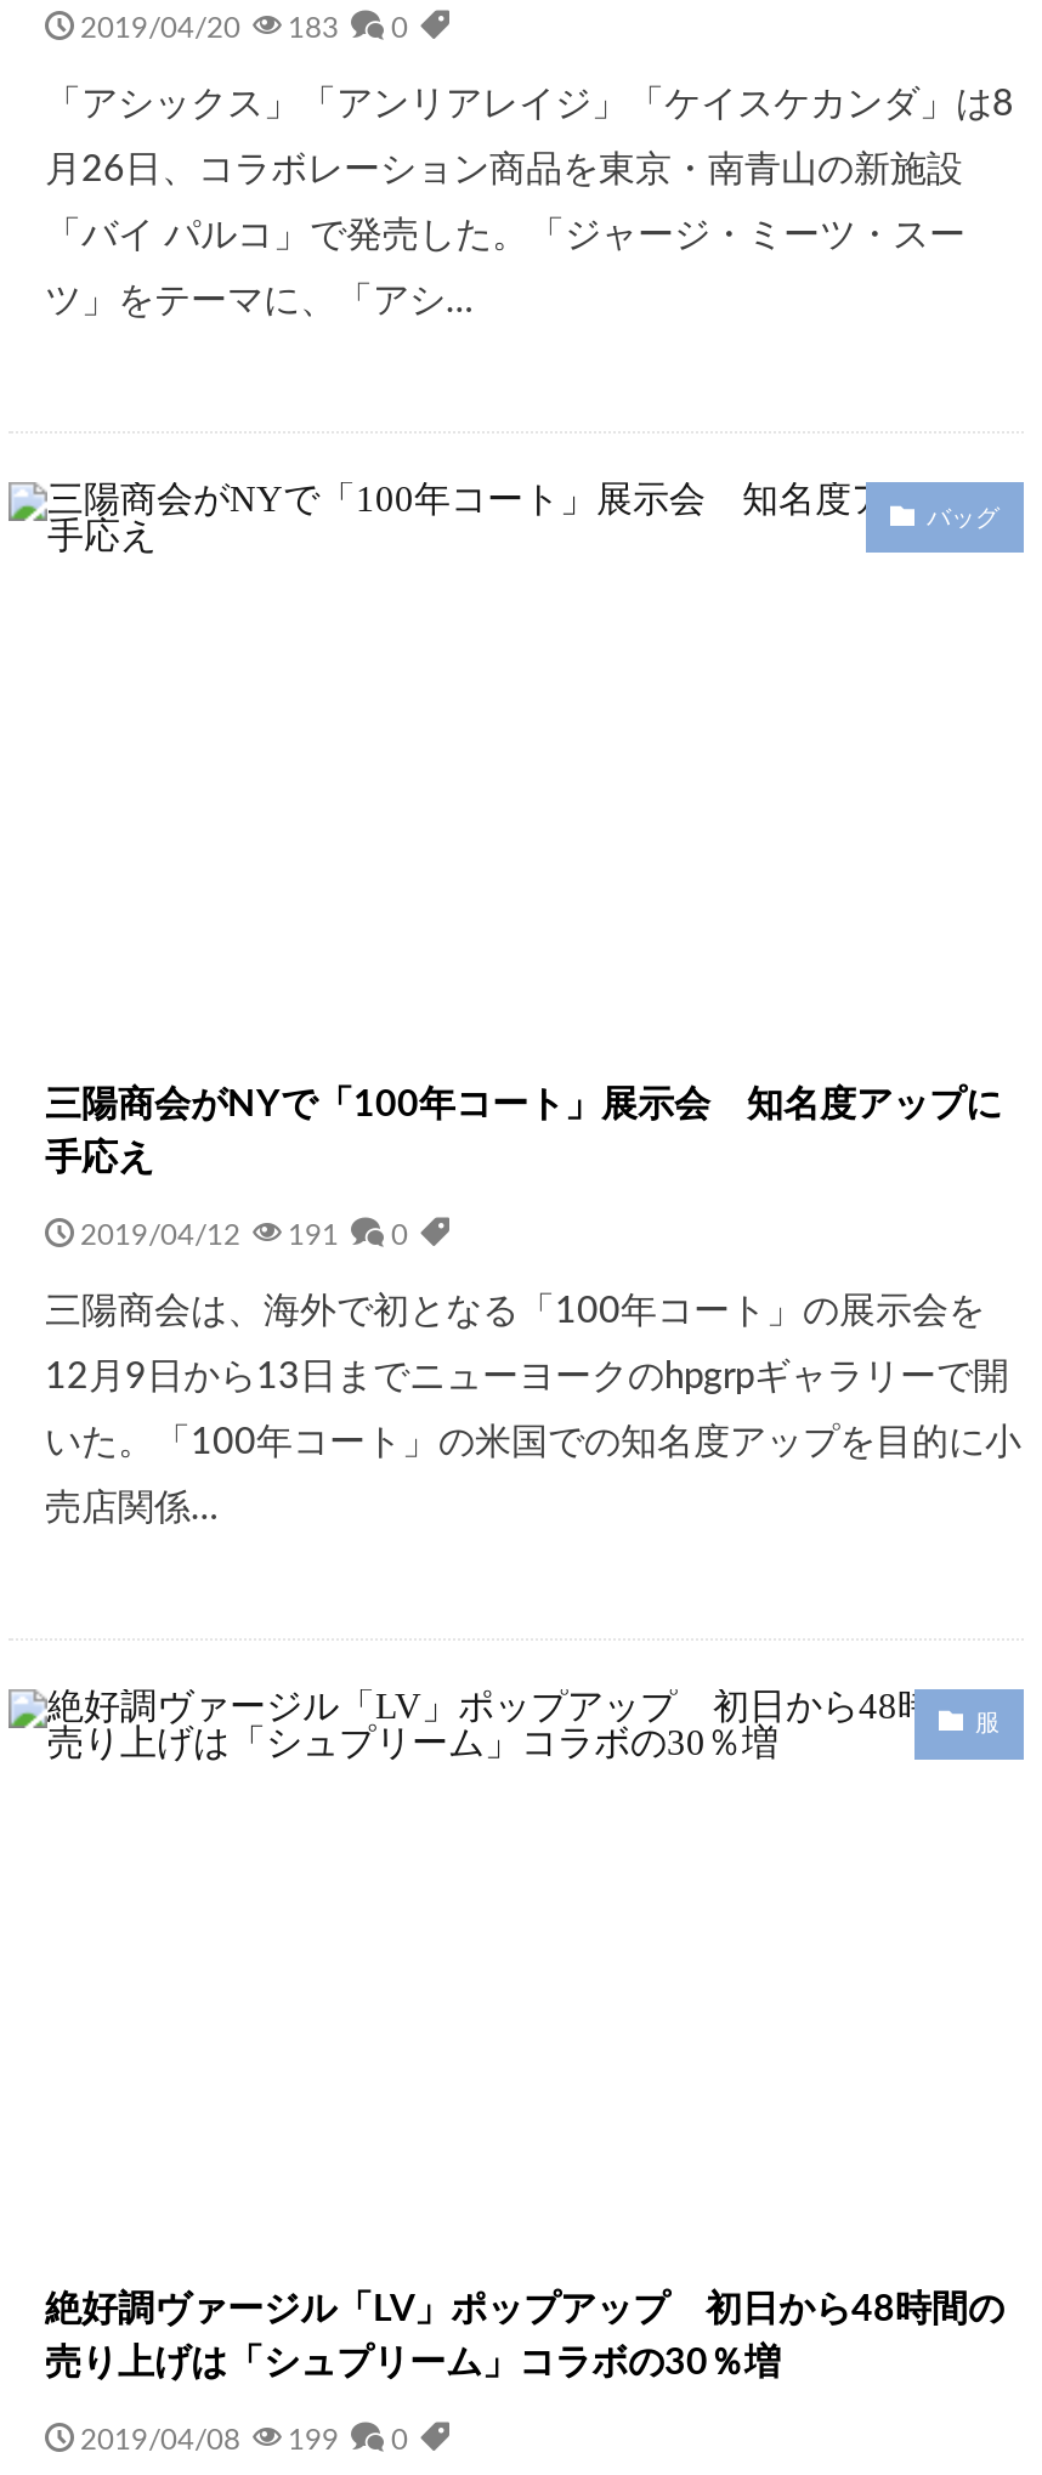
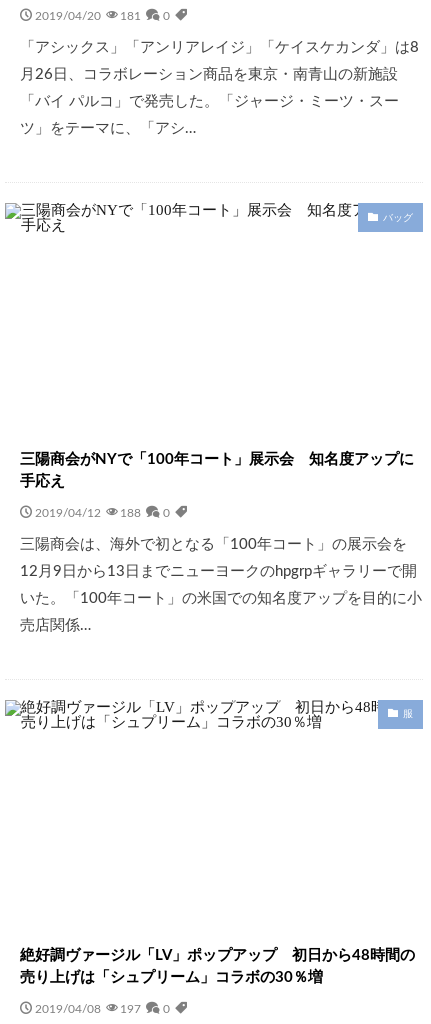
[80,12,408,41] 2019/04/20 183 0 -> [34,9,169,21] 2019/04/20 181 0
[80,1217,408,1246] 2019/04/12 191 0 -> [34,505,169,517] 2019/04/12 188 0
[80,2422,408,2451] 2019/04/08 199 0 -> [34,1002,169,1014] 2019/04/08 197 0

